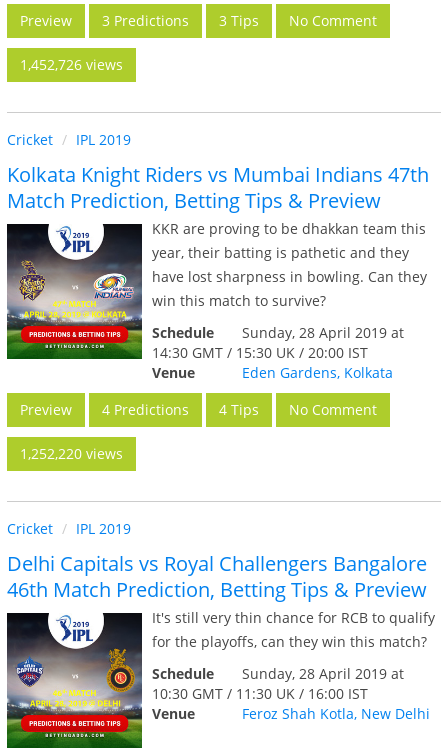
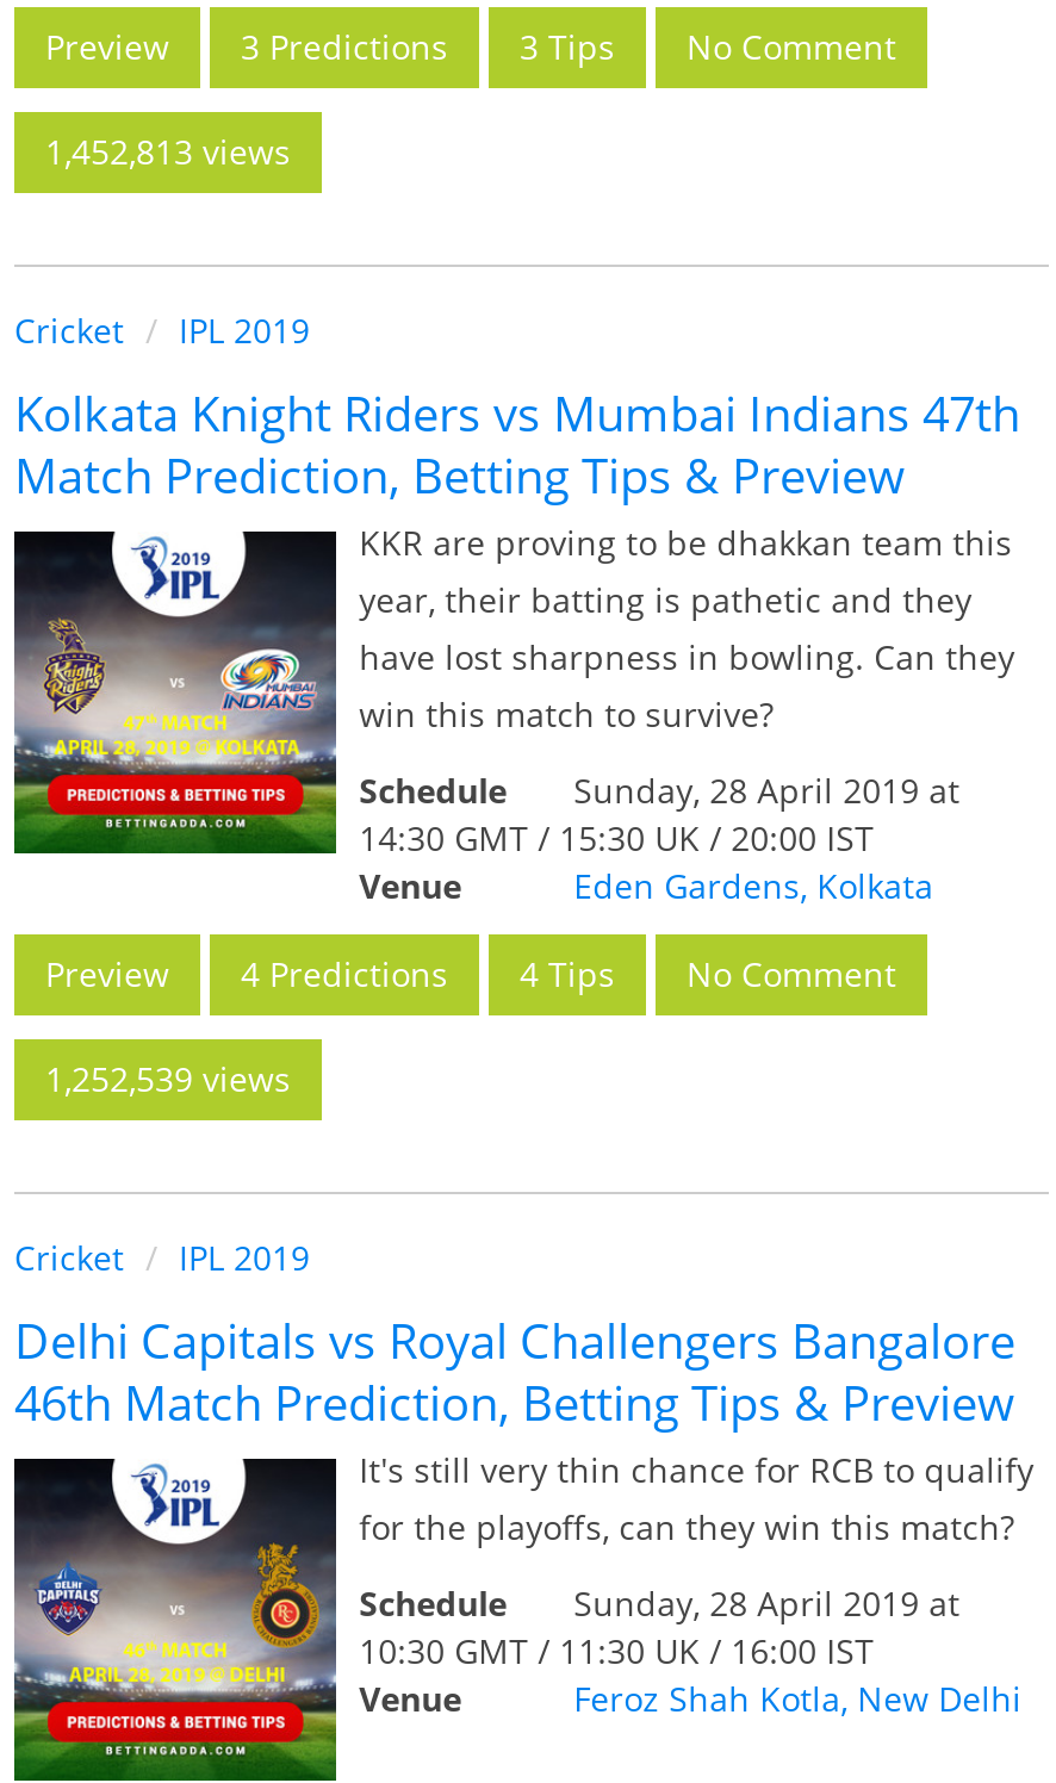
[20,55,123,74] 1,452,726 views -> [45,129,291,174] 1,452,813 views
[20,444,123,463] 1,252,220 views -> [45,1056,291,1101] 1,252,539 views

